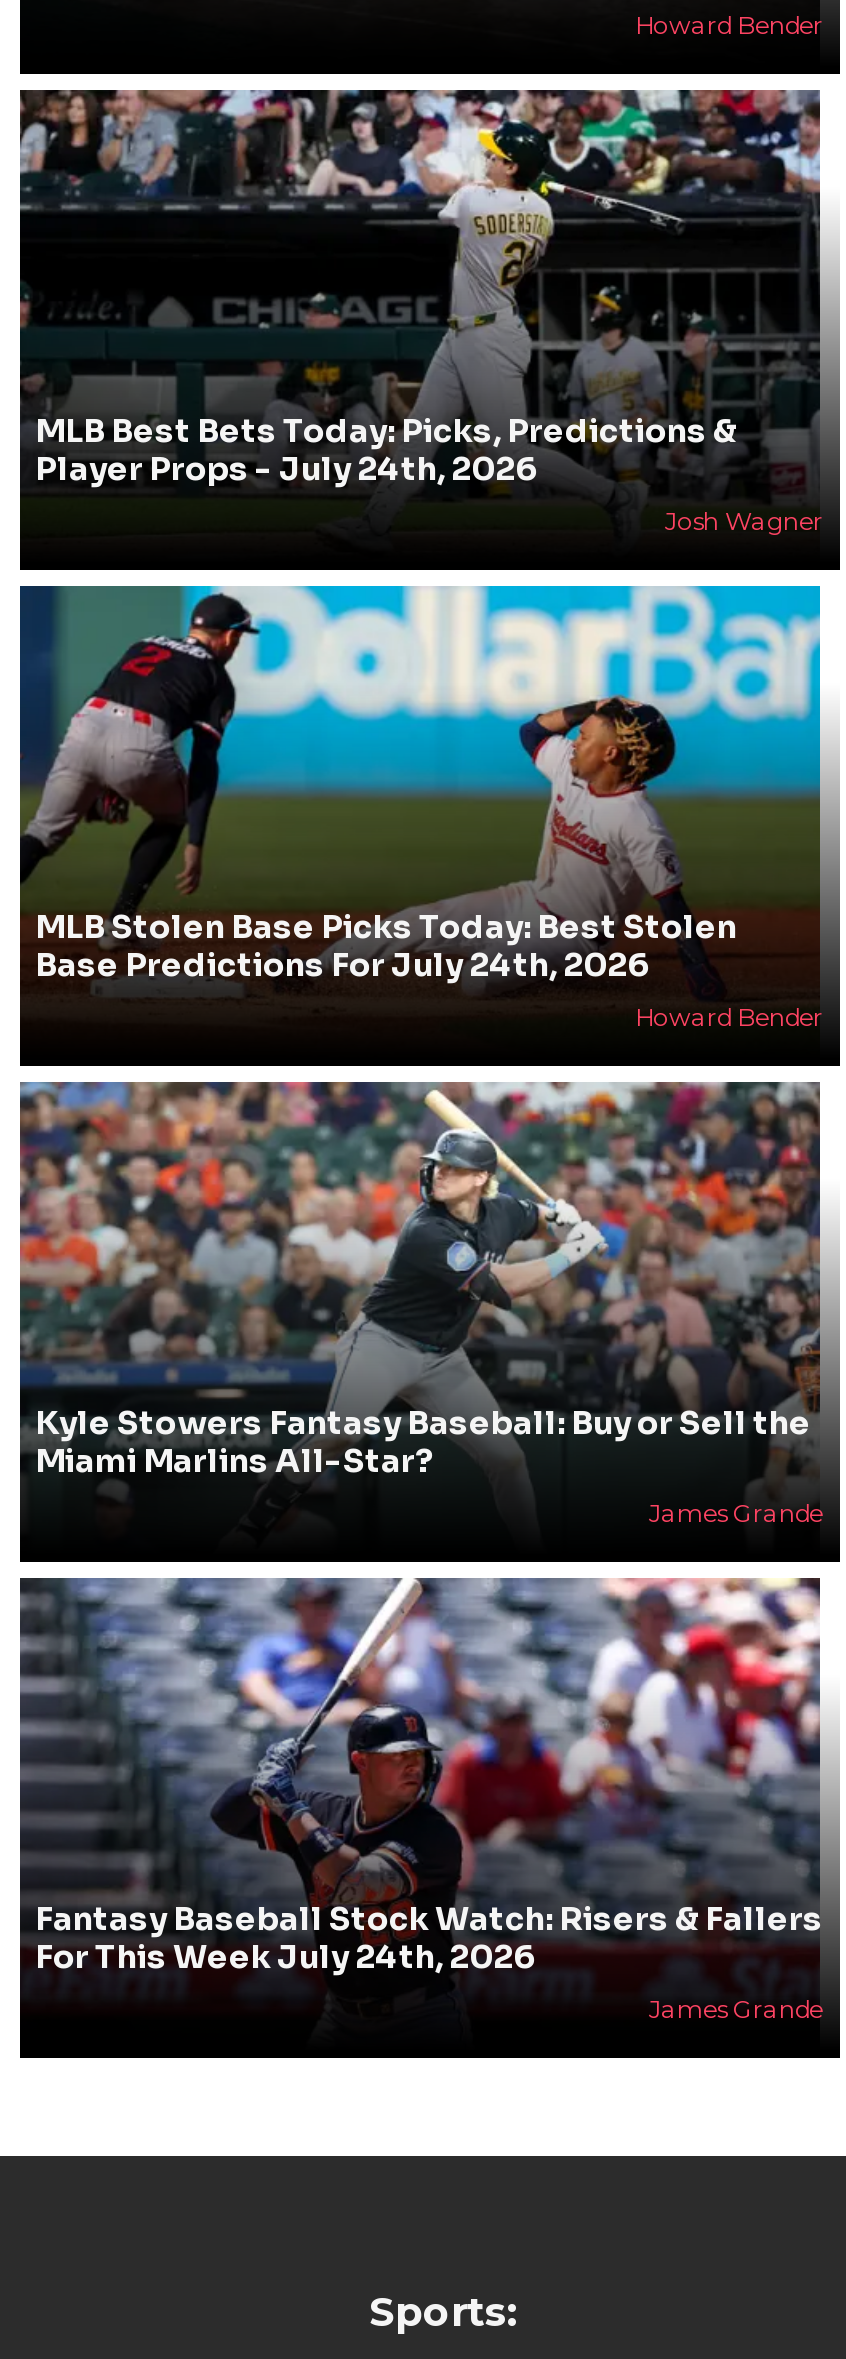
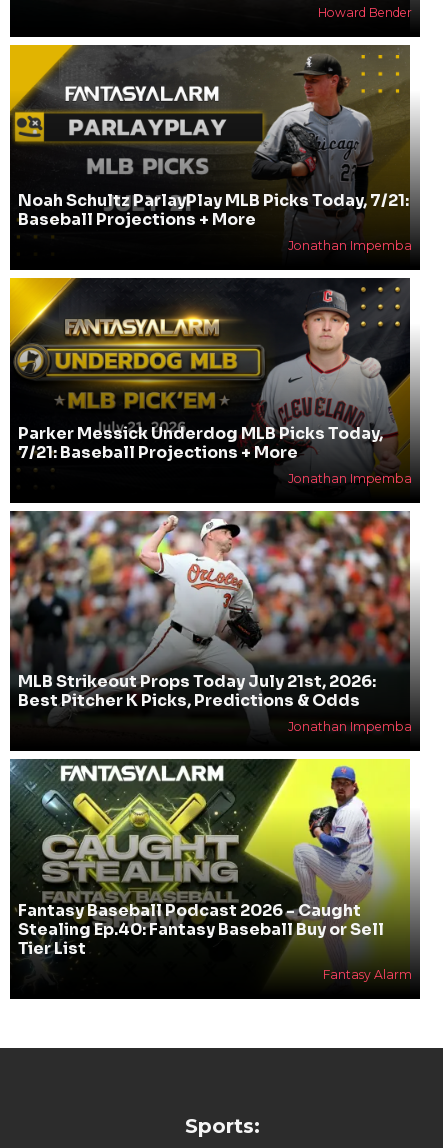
[18,88,823,536] [image] | MLB Best Bets Today: Picks, Predictions & | Player Props - July 24th, 2026 | Josh Wagner -> [9,44,411,253] [image] | Noah Schultz ParlayPlay MLB Picks Today, 7/21: | Baseball Projections + More | Jonathan Impemba
[18,568,823,1032] [image] | MLB Stolen Base Picks Today: Best Stolen | Base Predictions For July 24th, 2026 | Howard Bender -> [9,269,411,486] [image] | Parker Messick Underdog MLB Picks Today, | 7/21: Baseball Projections + More | Jonathan Impemba
[20,1080,823,1528] [image] | Kyle Stowers Fantasy Baseball: Buy or Sell the | Miami Marlins All-Star? | James Grande -> [9,510,411,734] [image] | MLB Strikeout Props Today July 21st, 2026: | Best Pitcher K Picks, Predictions & Odds | Jonathan Impemba
[20,1576,823,2024] [image] | Fantasy Baseball Stock Watch: Risers & Fallers | For This Week July 24th, 2026 | James Grande -> [10,758,411,982] [image] | Fantasy Baseball Podcast 2026 - Caught | Stealing Ep.40: Fantasy Baseball Buy or Sell | Tier List | Fantasy Alarm

